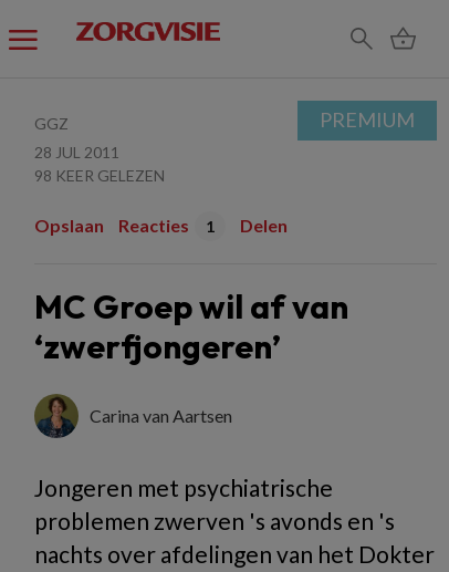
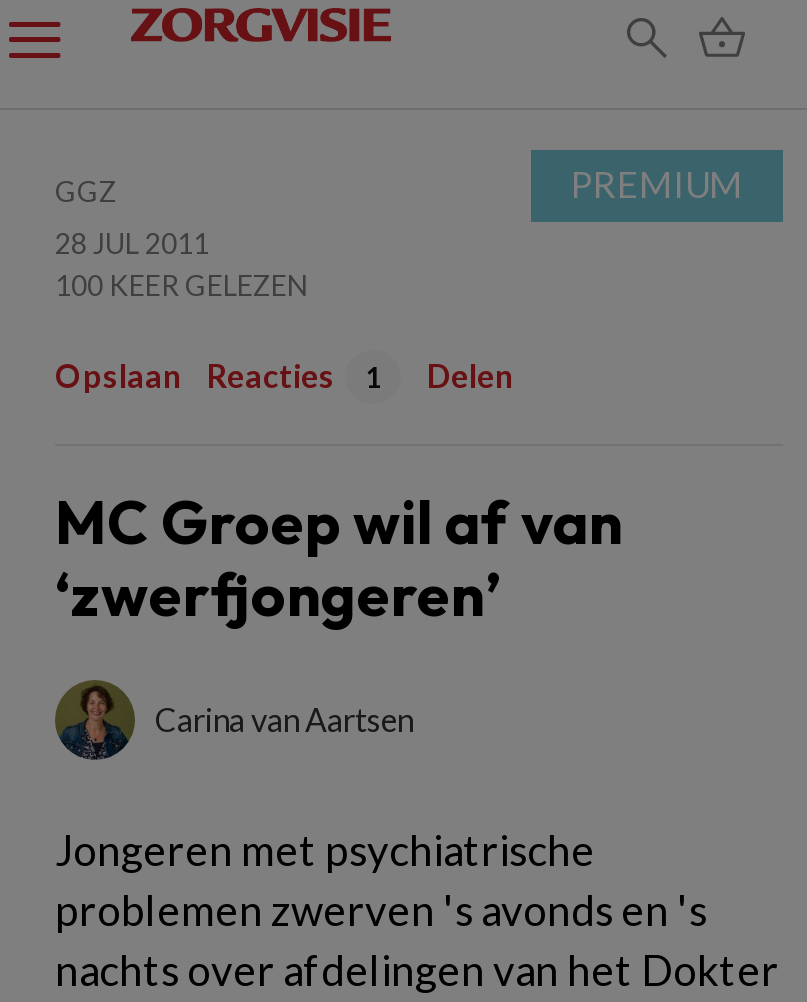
[34,166,165,185] 98 KEER GELEZEN -> [55,268,307,302] 100 KEER GELEZEN

